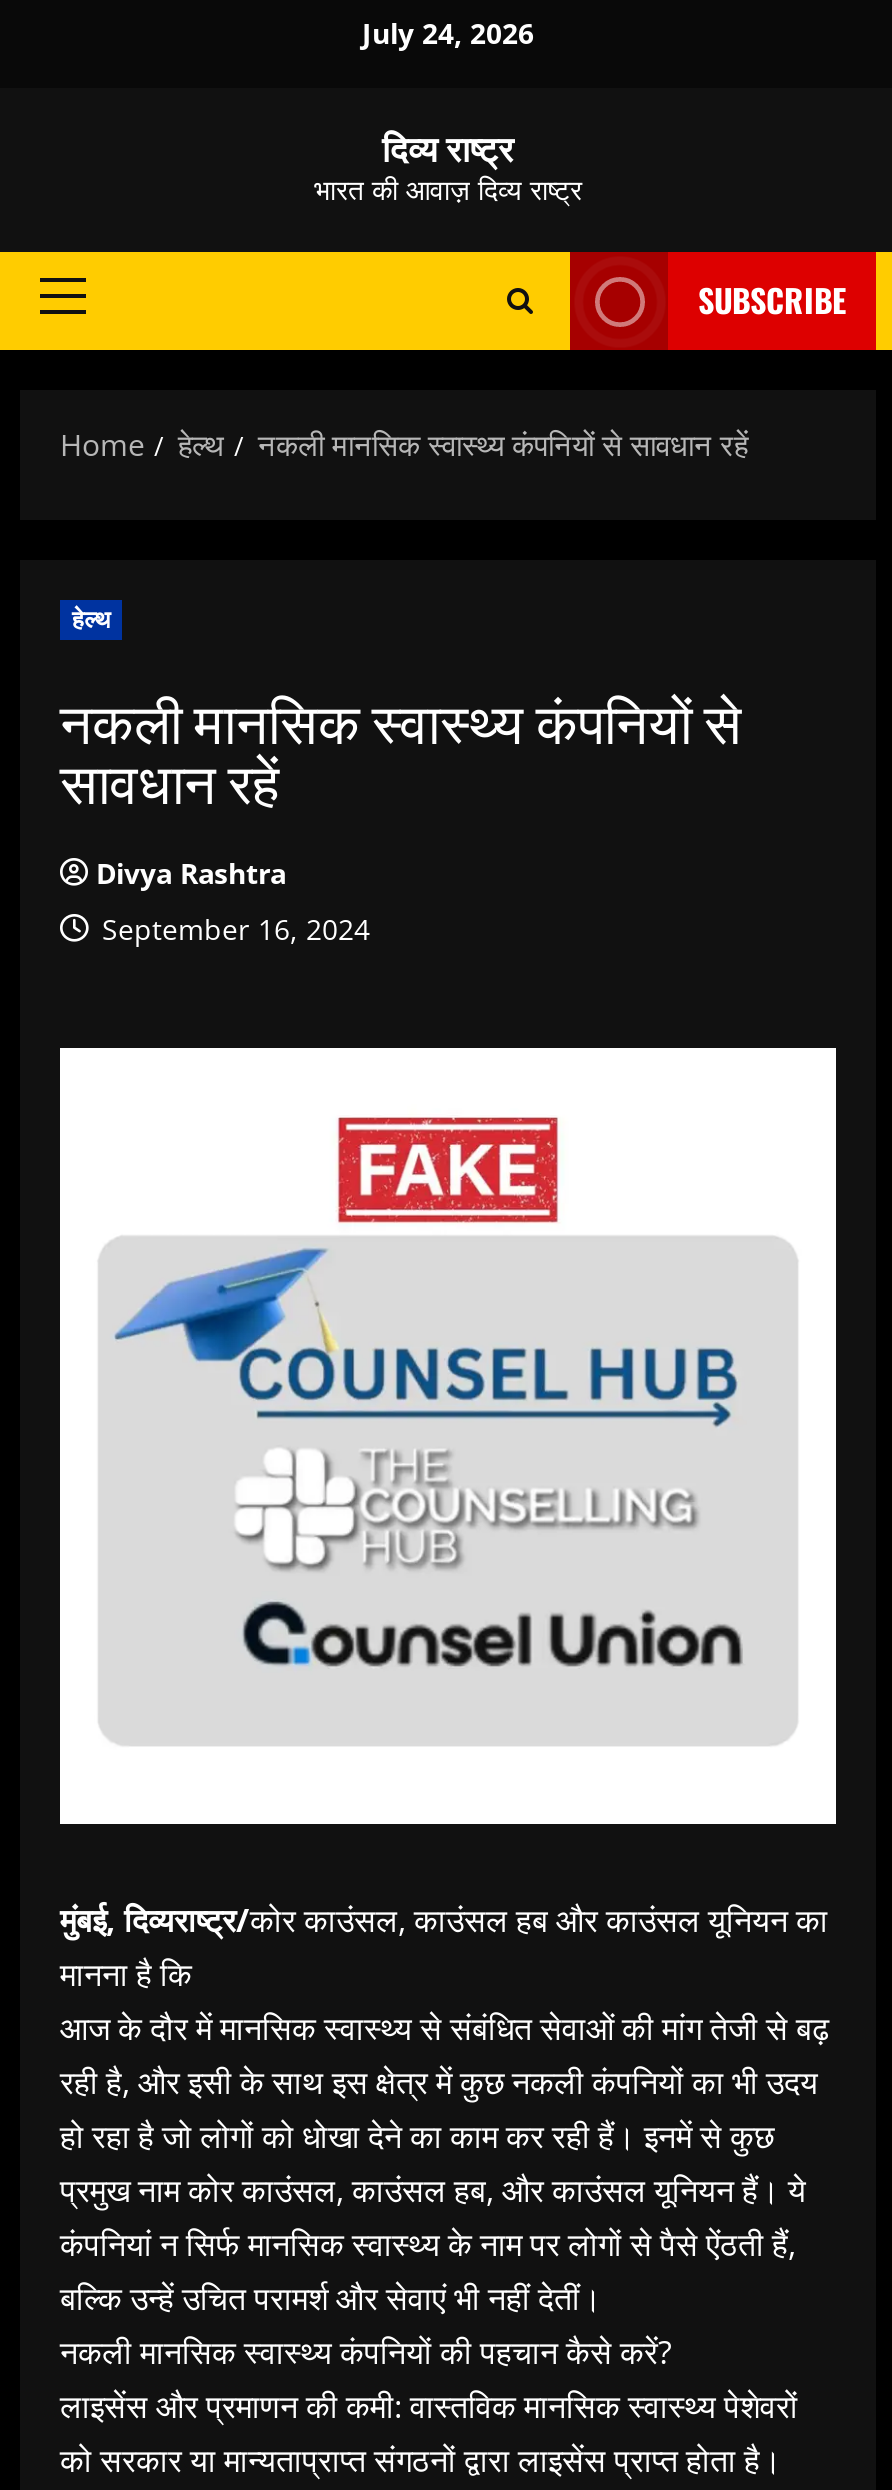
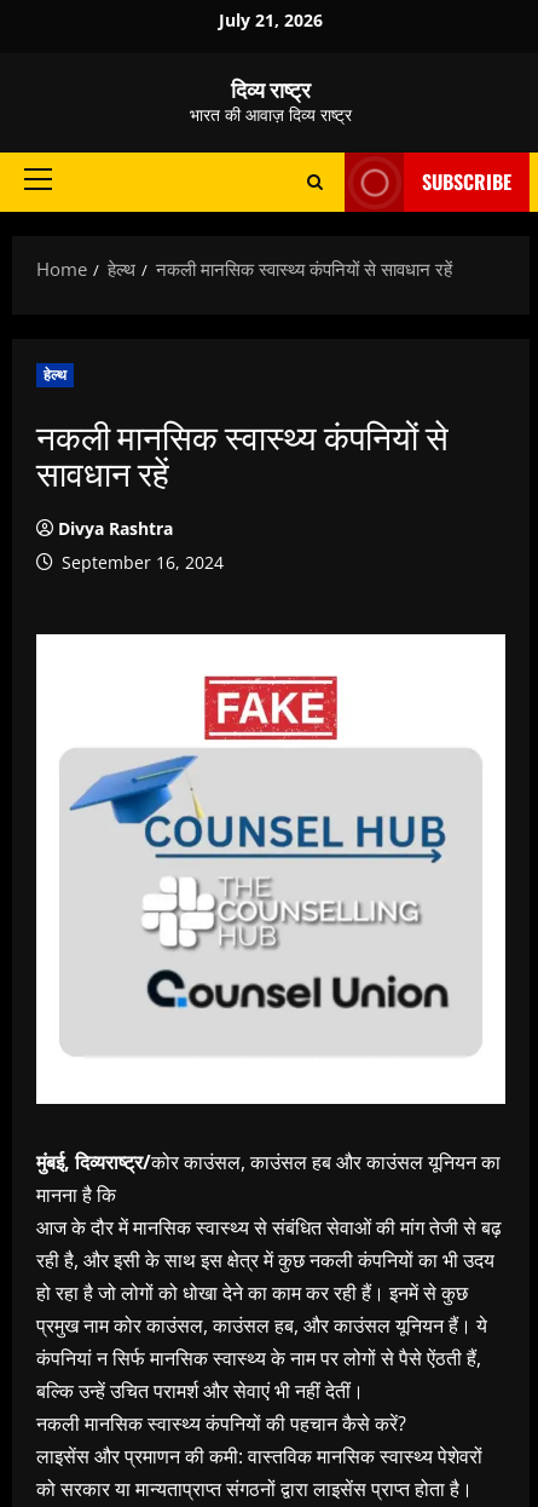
[362,14,534,52] July 24, 2026 -> [219,8,323,31] July 21, 2026

